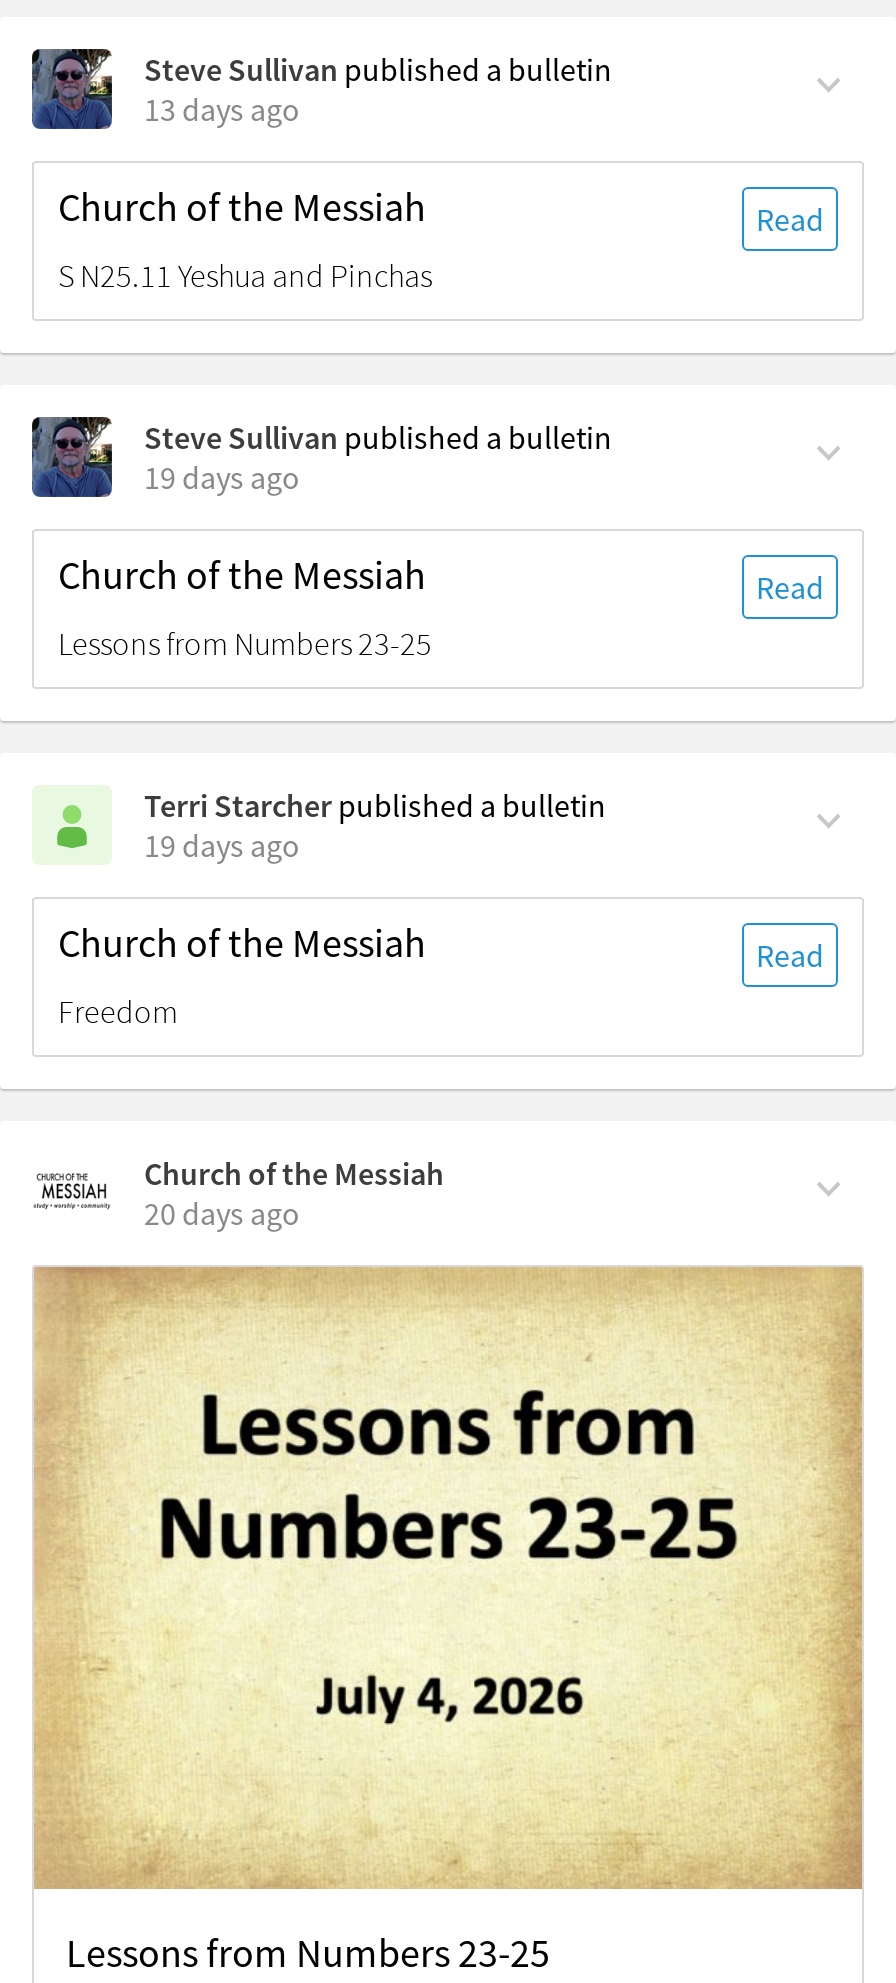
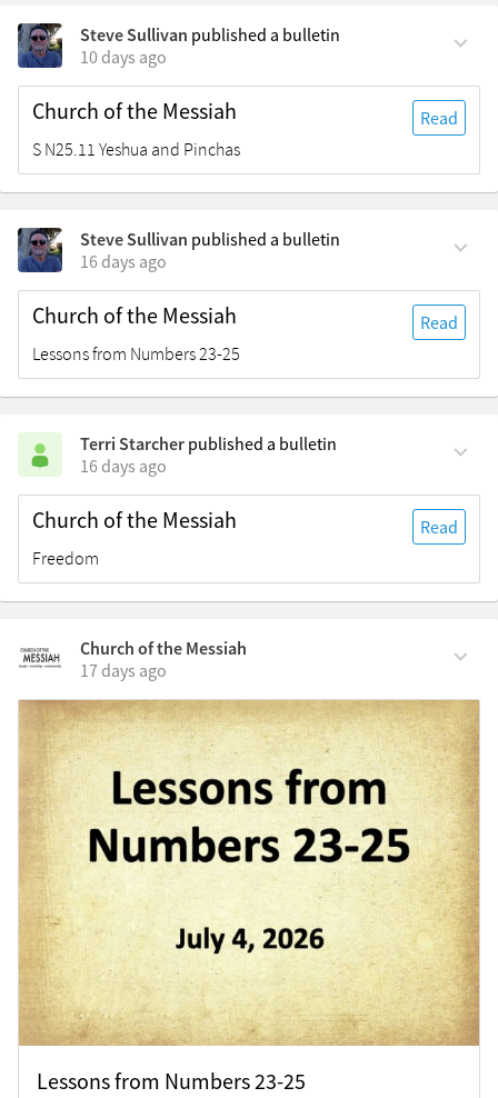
[144,89,300,129] 13 days ago -> [80,46,167,68] 10 days ago
[144,457,300,497] 19 days ago -> [80,250,167,272] 16 days ago
[144,825,300,865] 19 days ago -> [80,455,167,477] 16 days ago
[144,1193,300,1233] 20 days ago -> [80,659,167,681] 17 days ago

